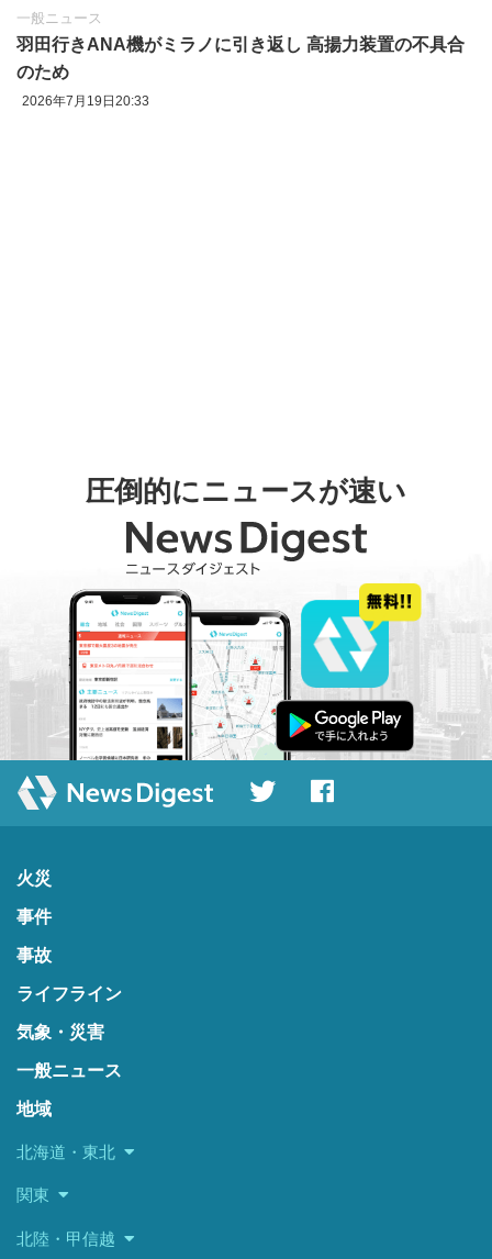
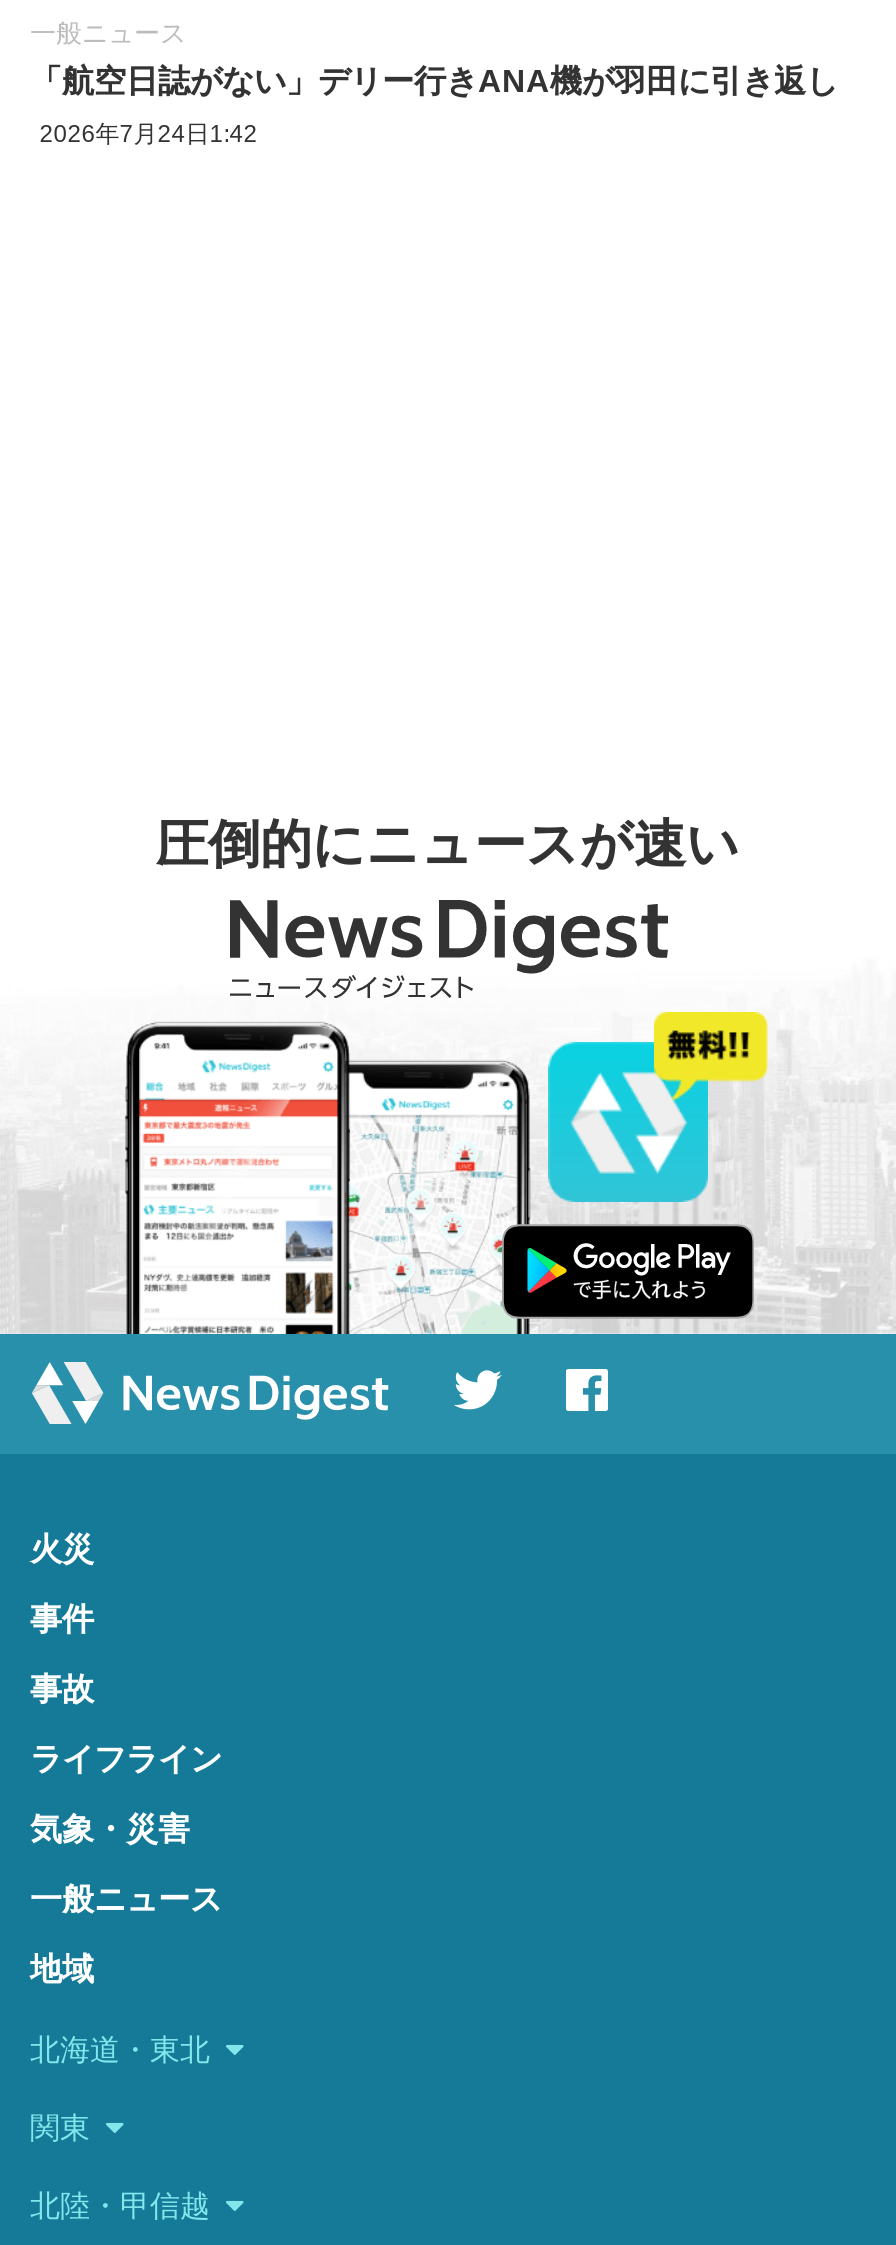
[16,35,465,108] 羽田行きANA機がミラノに引き返し 高揚力装置の不具合 | のため | 2026年7月19日20:33 -> [30,64,838,147] 「航空日誌がない」デリー行きANA機が羽田に引き返し | 2026年7月24日1:42

